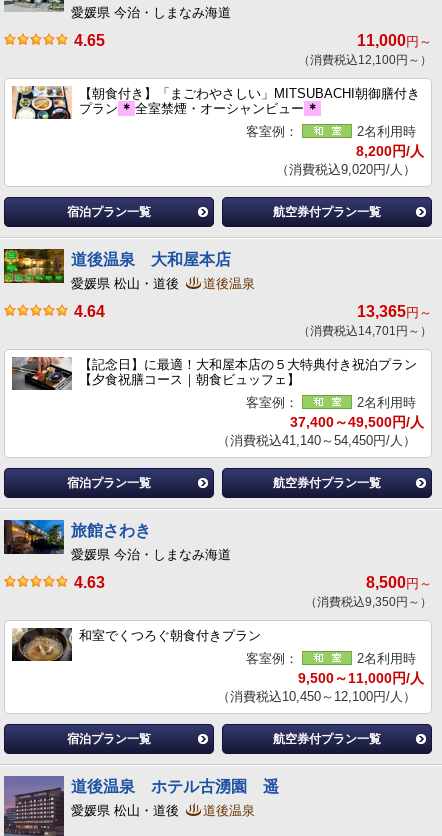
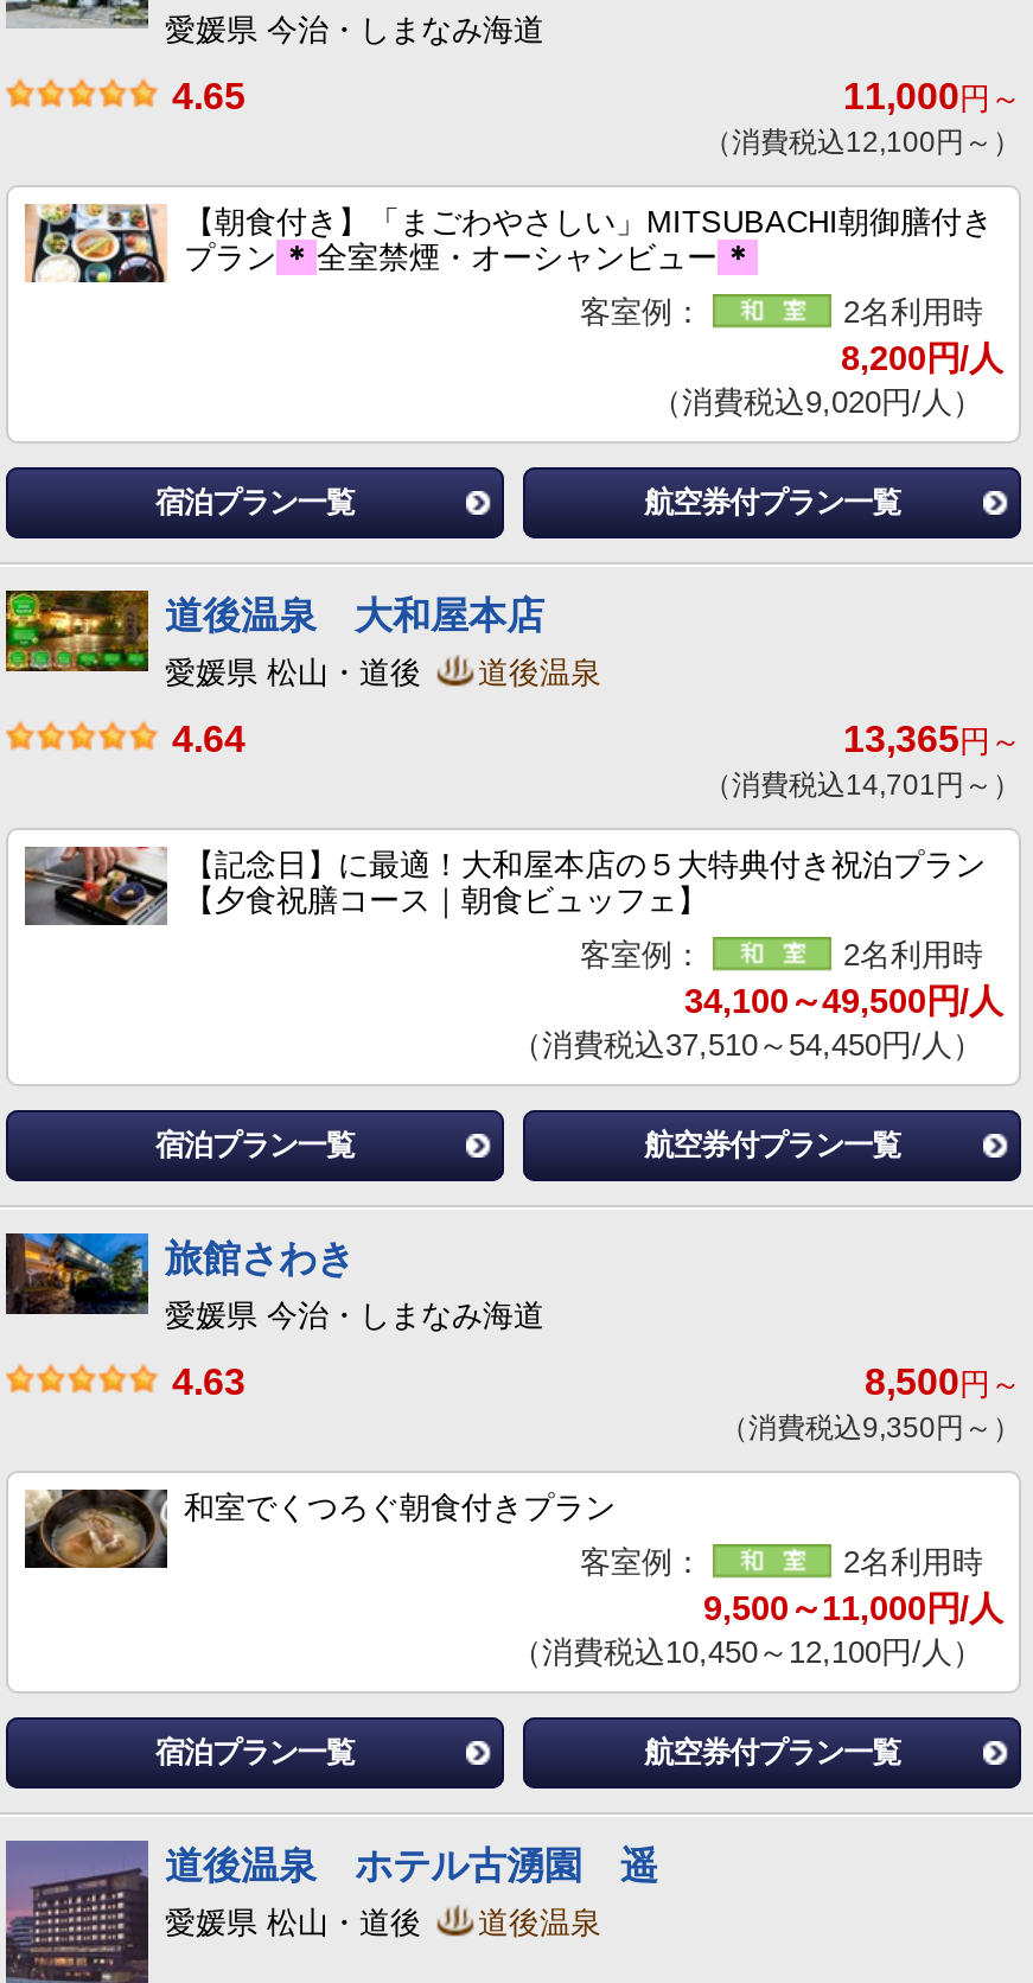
[290,414,424,430] 37,400～49,500円/人 -> [684,981,1002,1019] 34,100～49,500円/人
[217,433,416,448] （消費税込41,140～54,450円/人） -> [511,1026,983,1062] （消費税込37,510～54,450円/人）

